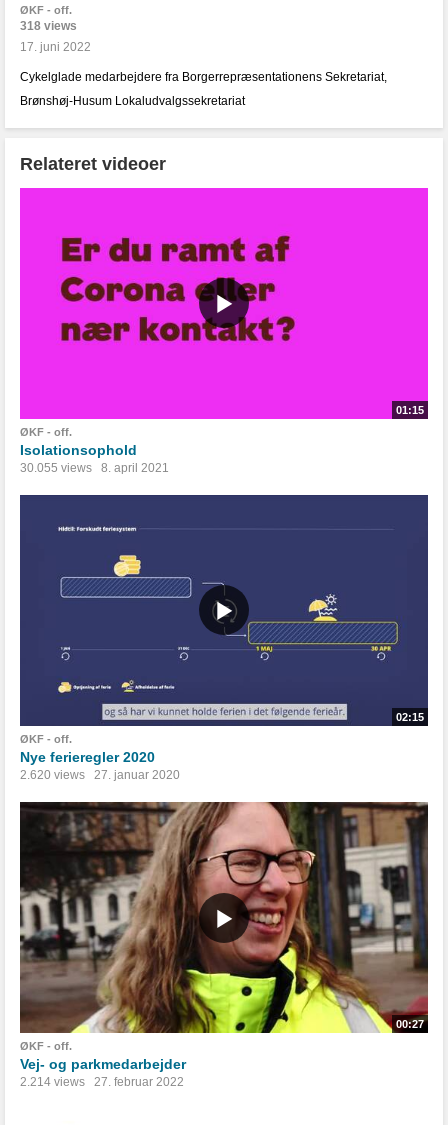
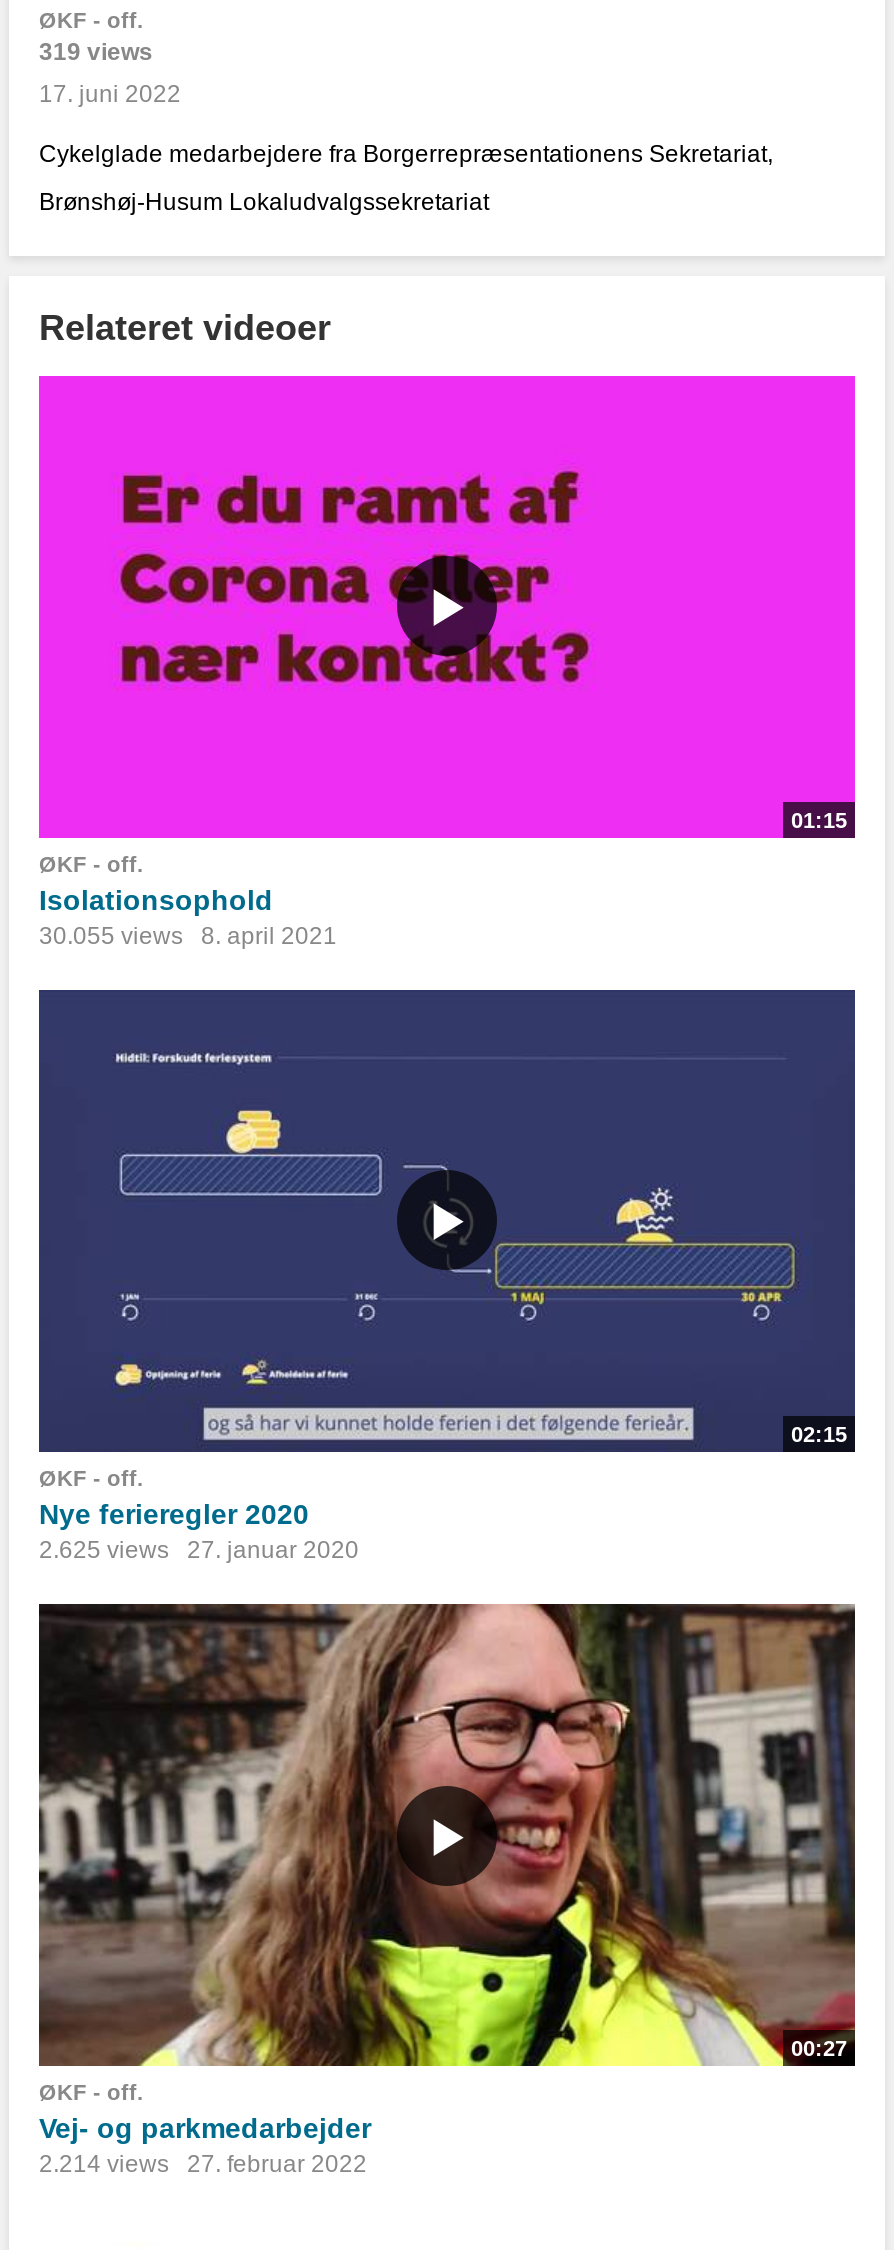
[20,19,77,33] 318 views -> [39,37,153,65] 319 views
[20,768,180,782] 2.620 views 27. januar 2020 -> [39,1536,359,1564] 2.625 views 27. januar 2020

